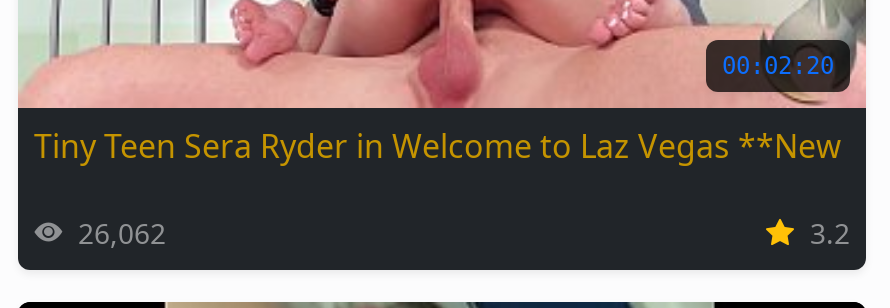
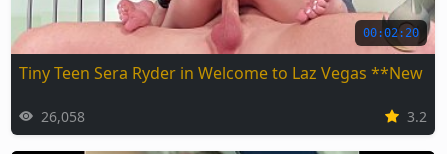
[70,213,166,251] 26,062 -> [37,106,85,125] 26,058

